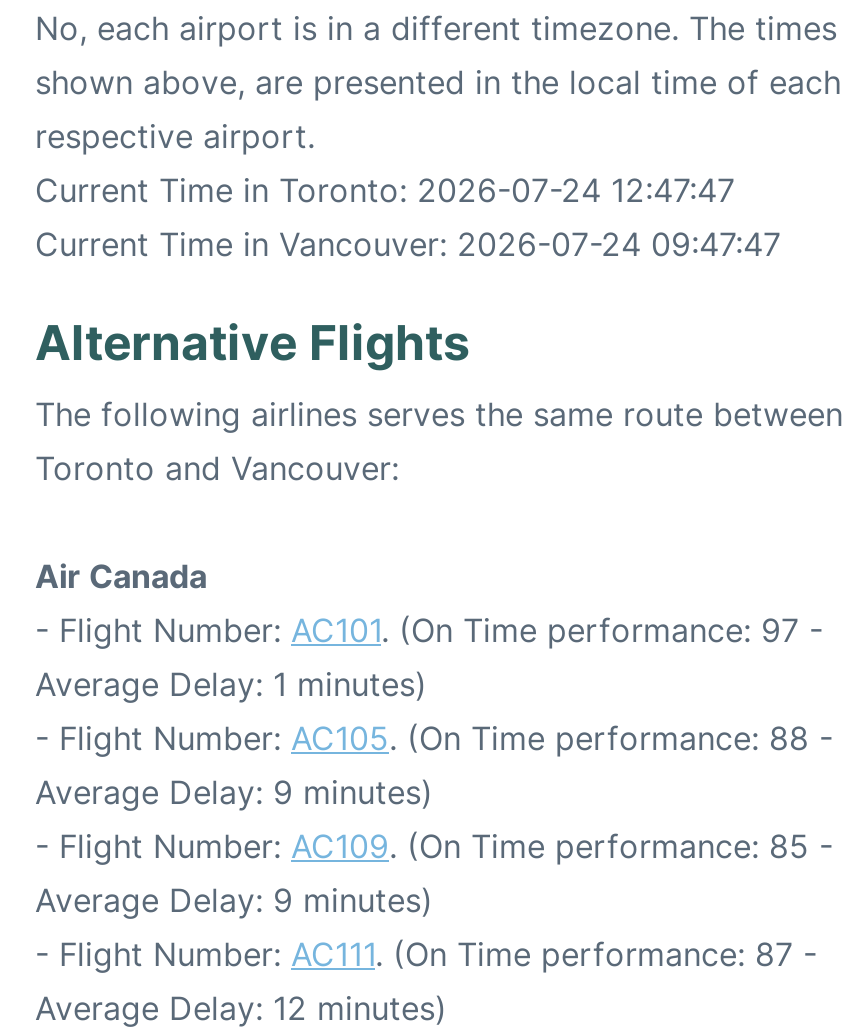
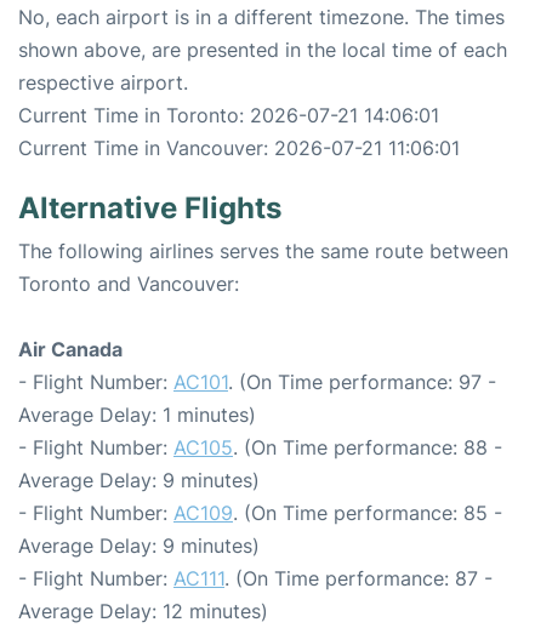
[35,170,735,210] Current Time in Toronto: 2026-07-24 12:47:47 -> [18,103,439,127] Current Time in Toronto: 2026-07-21 14:06:01
[35,224,781,264] Current Time in Vancouver: 2026-07-24 09:47:47 -> [18,136,460,160] Current Time in Vancouver: 2026-07-21 11:06:01

